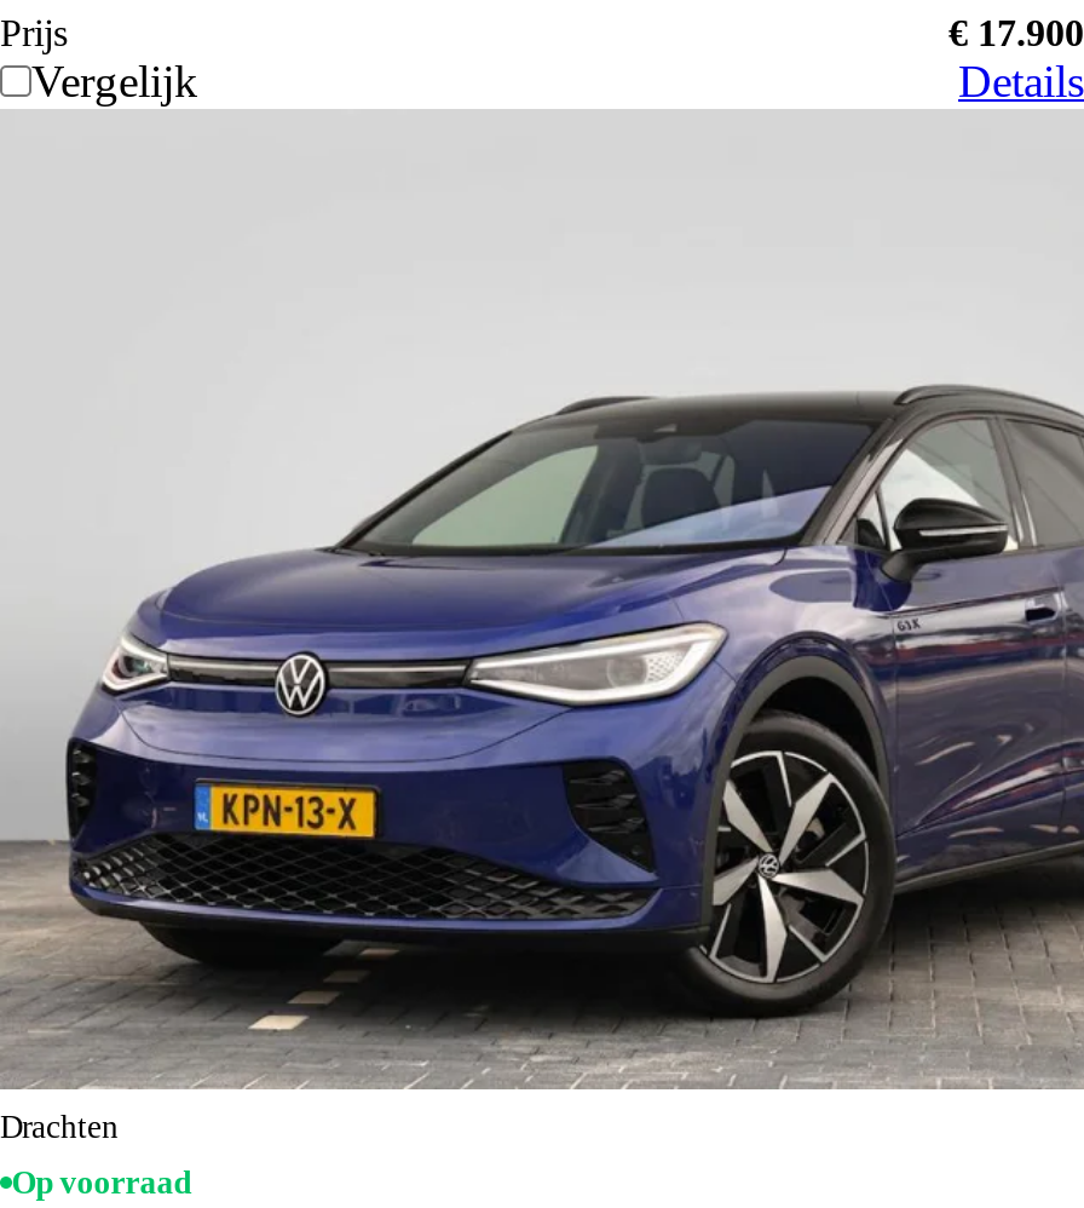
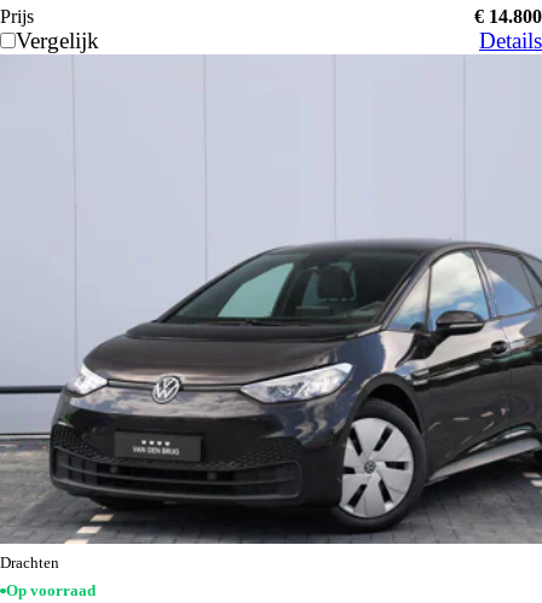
[948,12,1084,54] € 17.900 -> [474,6,542,27] € 14.800
[7,382,1077,1089] [image] -> [4,192,538,544] [image]

